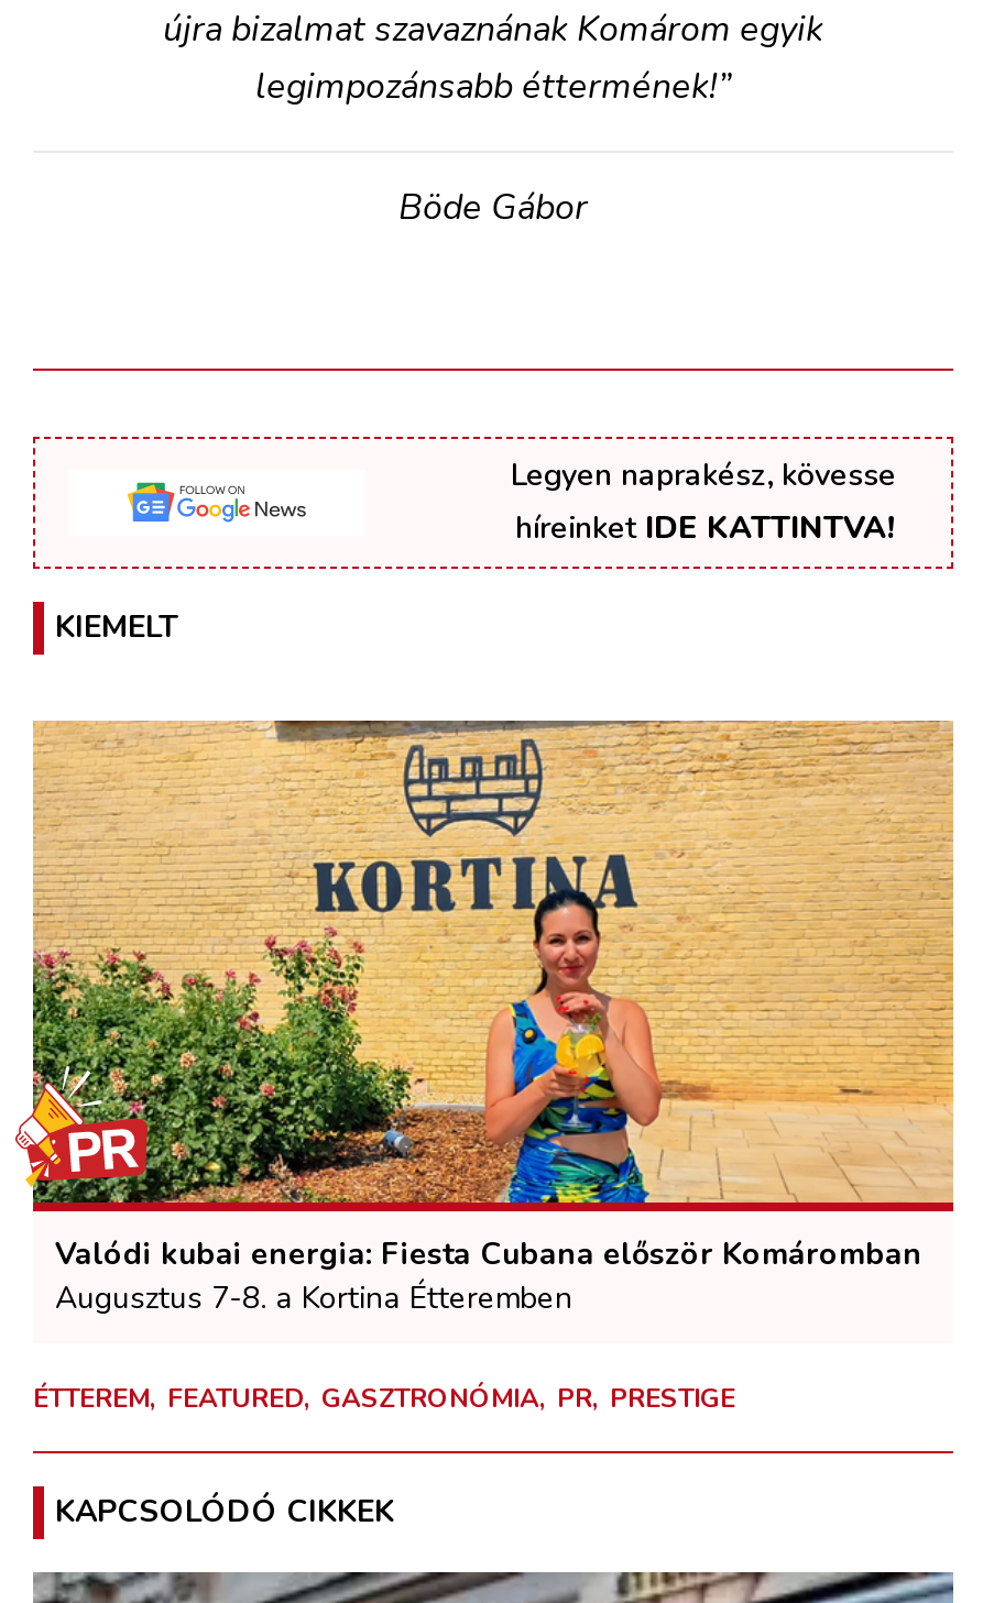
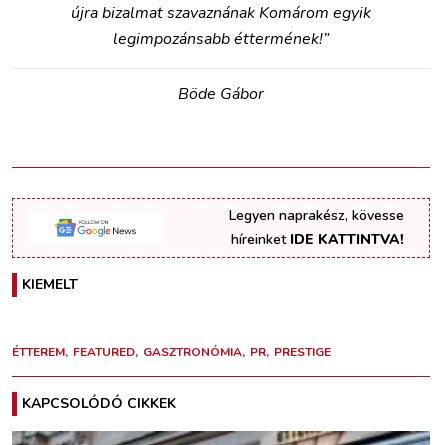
[13,717,955,1319] [image] | Valódi kubai energia: Fiesta Cubana először Komáromban | Augusztus 7-8. a Kortina Étteremben -> none

